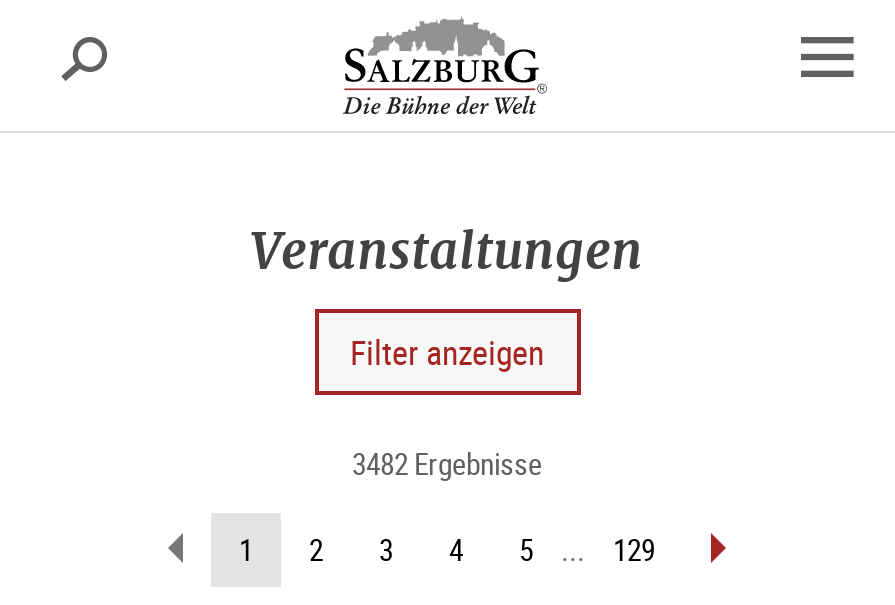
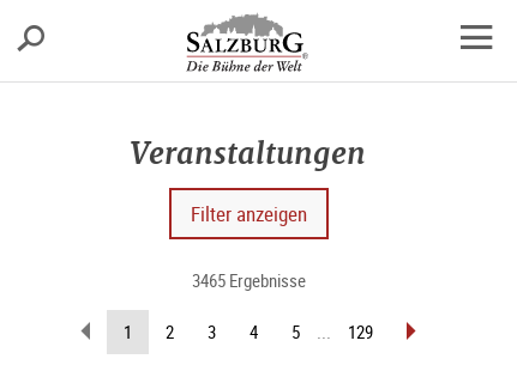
[352,443,542,483] 3482 Ergebnisse -> [191,268,305,292] 3465 Ergebnisse

